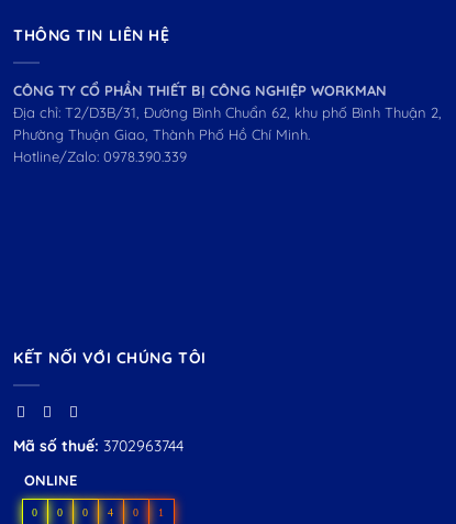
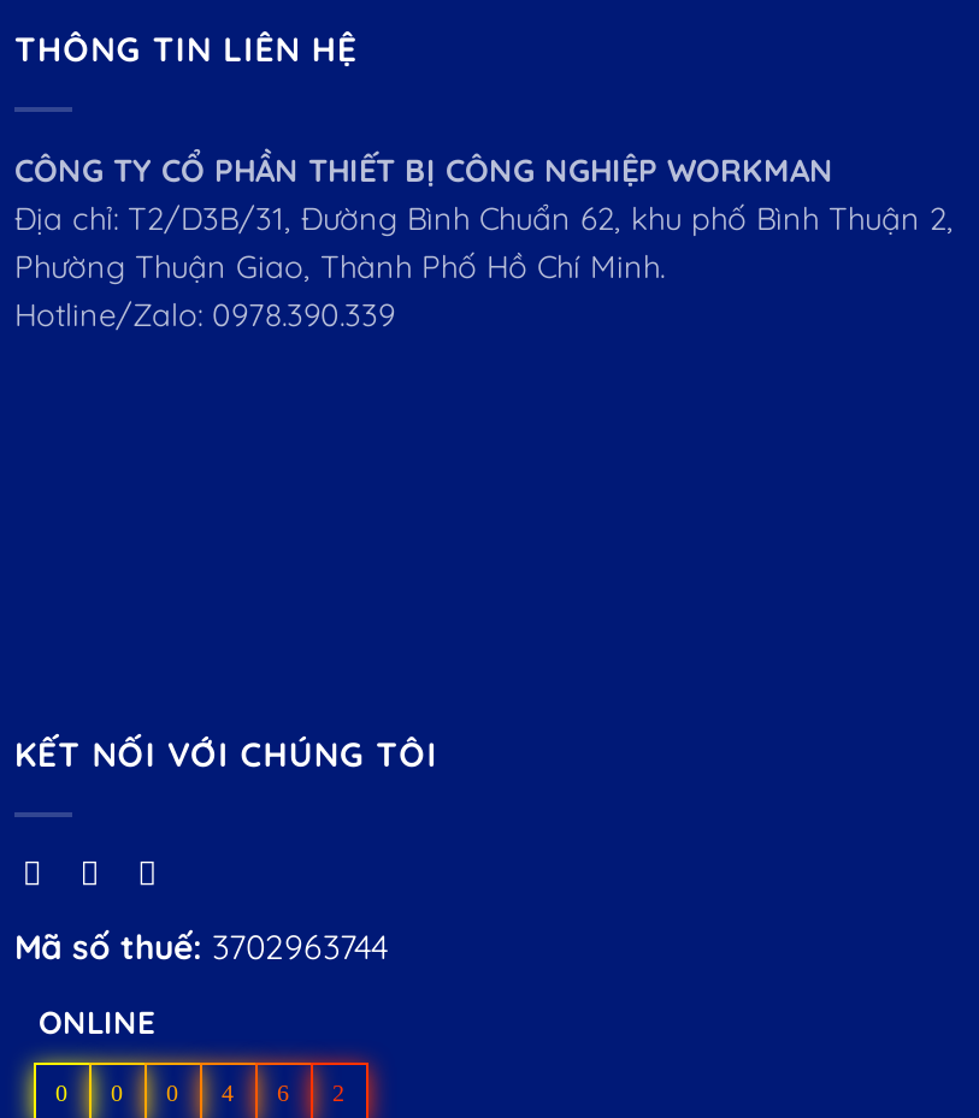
[133,506,138,518] 0 -> [277,1079,289,1105] 6
[158,506,164,518] 1 -> [332,1079,344,1105] 2

